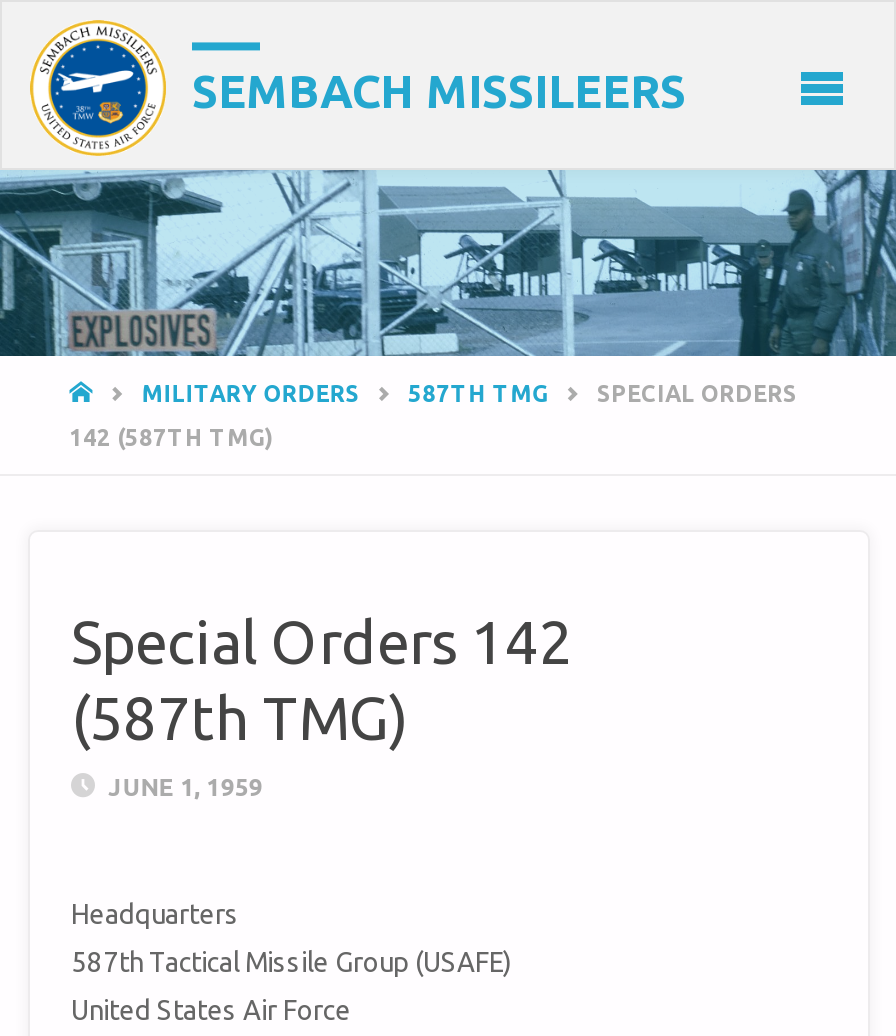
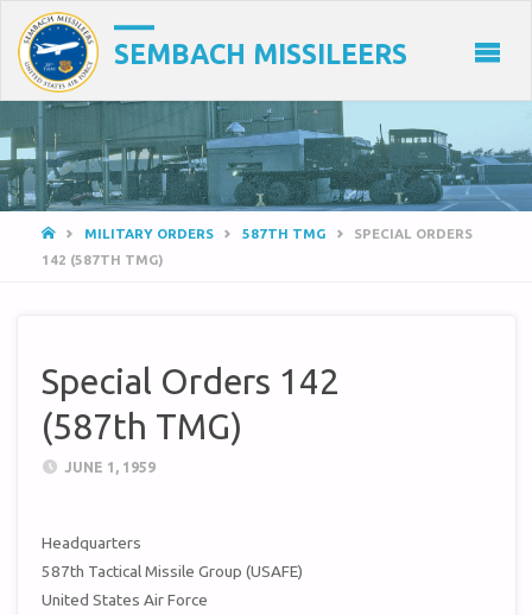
[6,168,890,358] [image] -> [4,100,528,213] [image]

